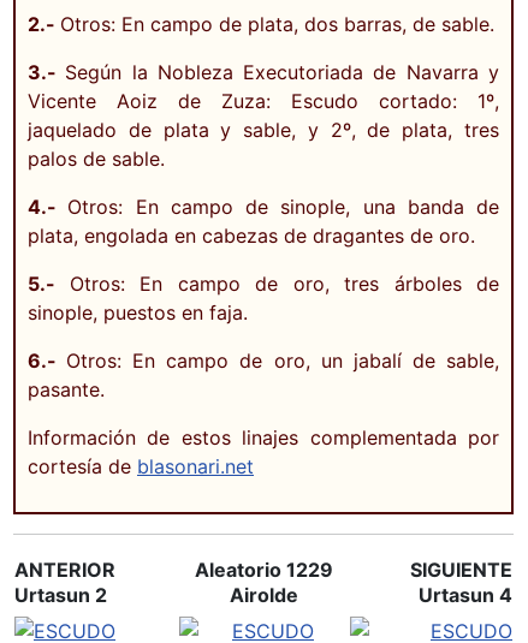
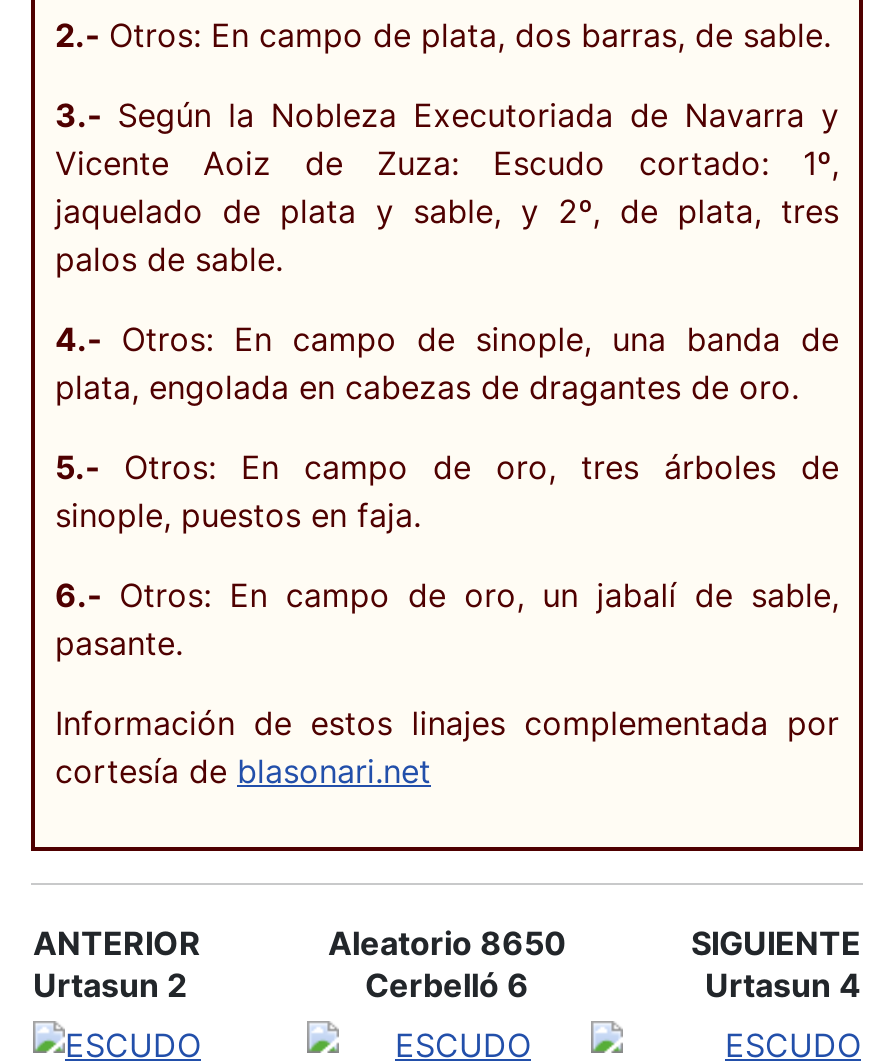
[194,558,333,607] Aleatorio 1229 | Airolde -> [328,922,566,1004] Aleatorio 8650 | Cerbelló 6

